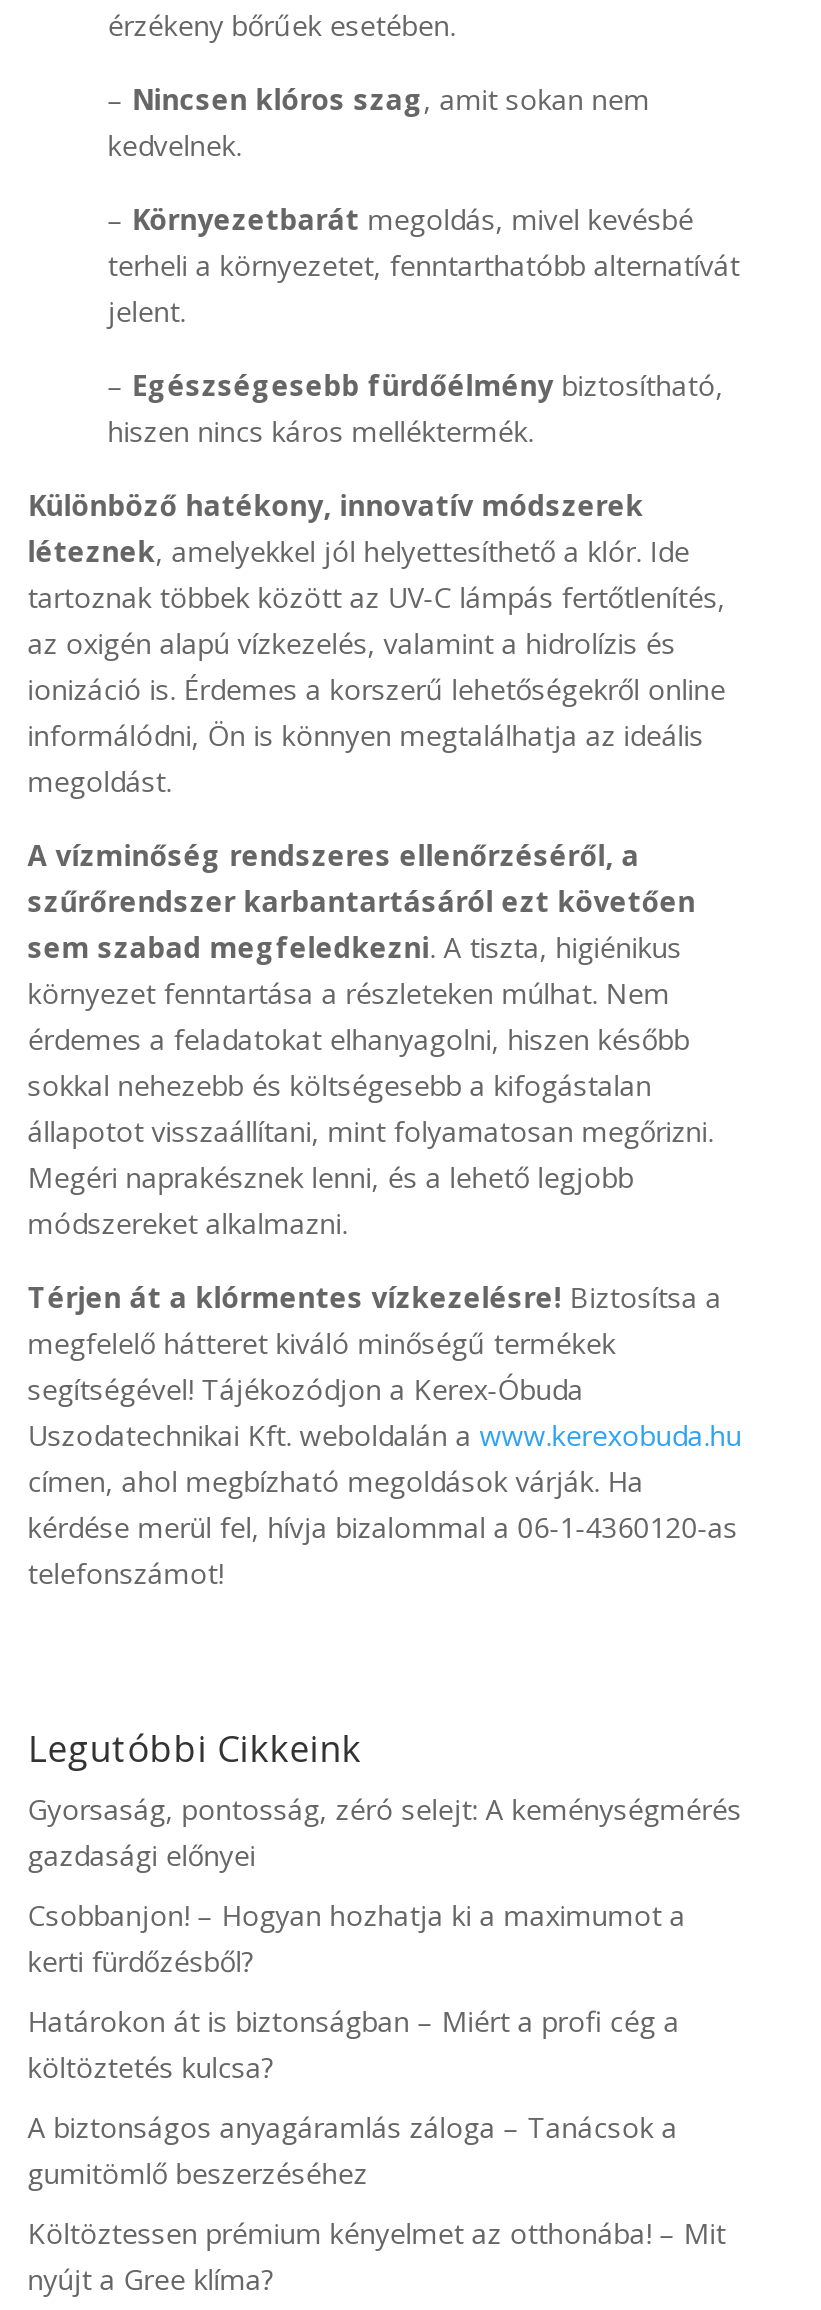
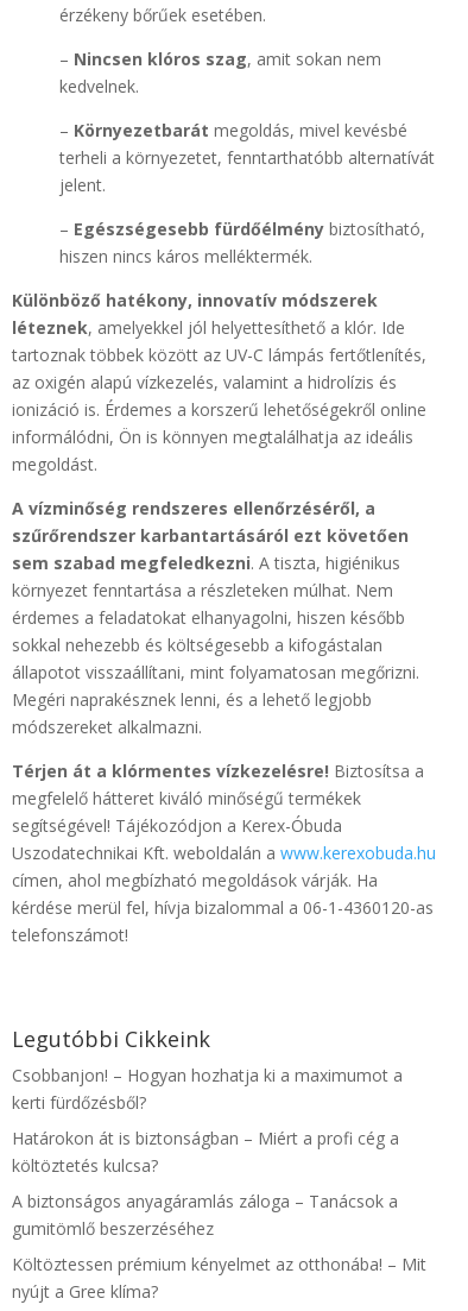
[28,1789,742,1873] Gyorsaság, pontosság, zéró selejt: A keménységmérés | gazdasági előnyei -> none

